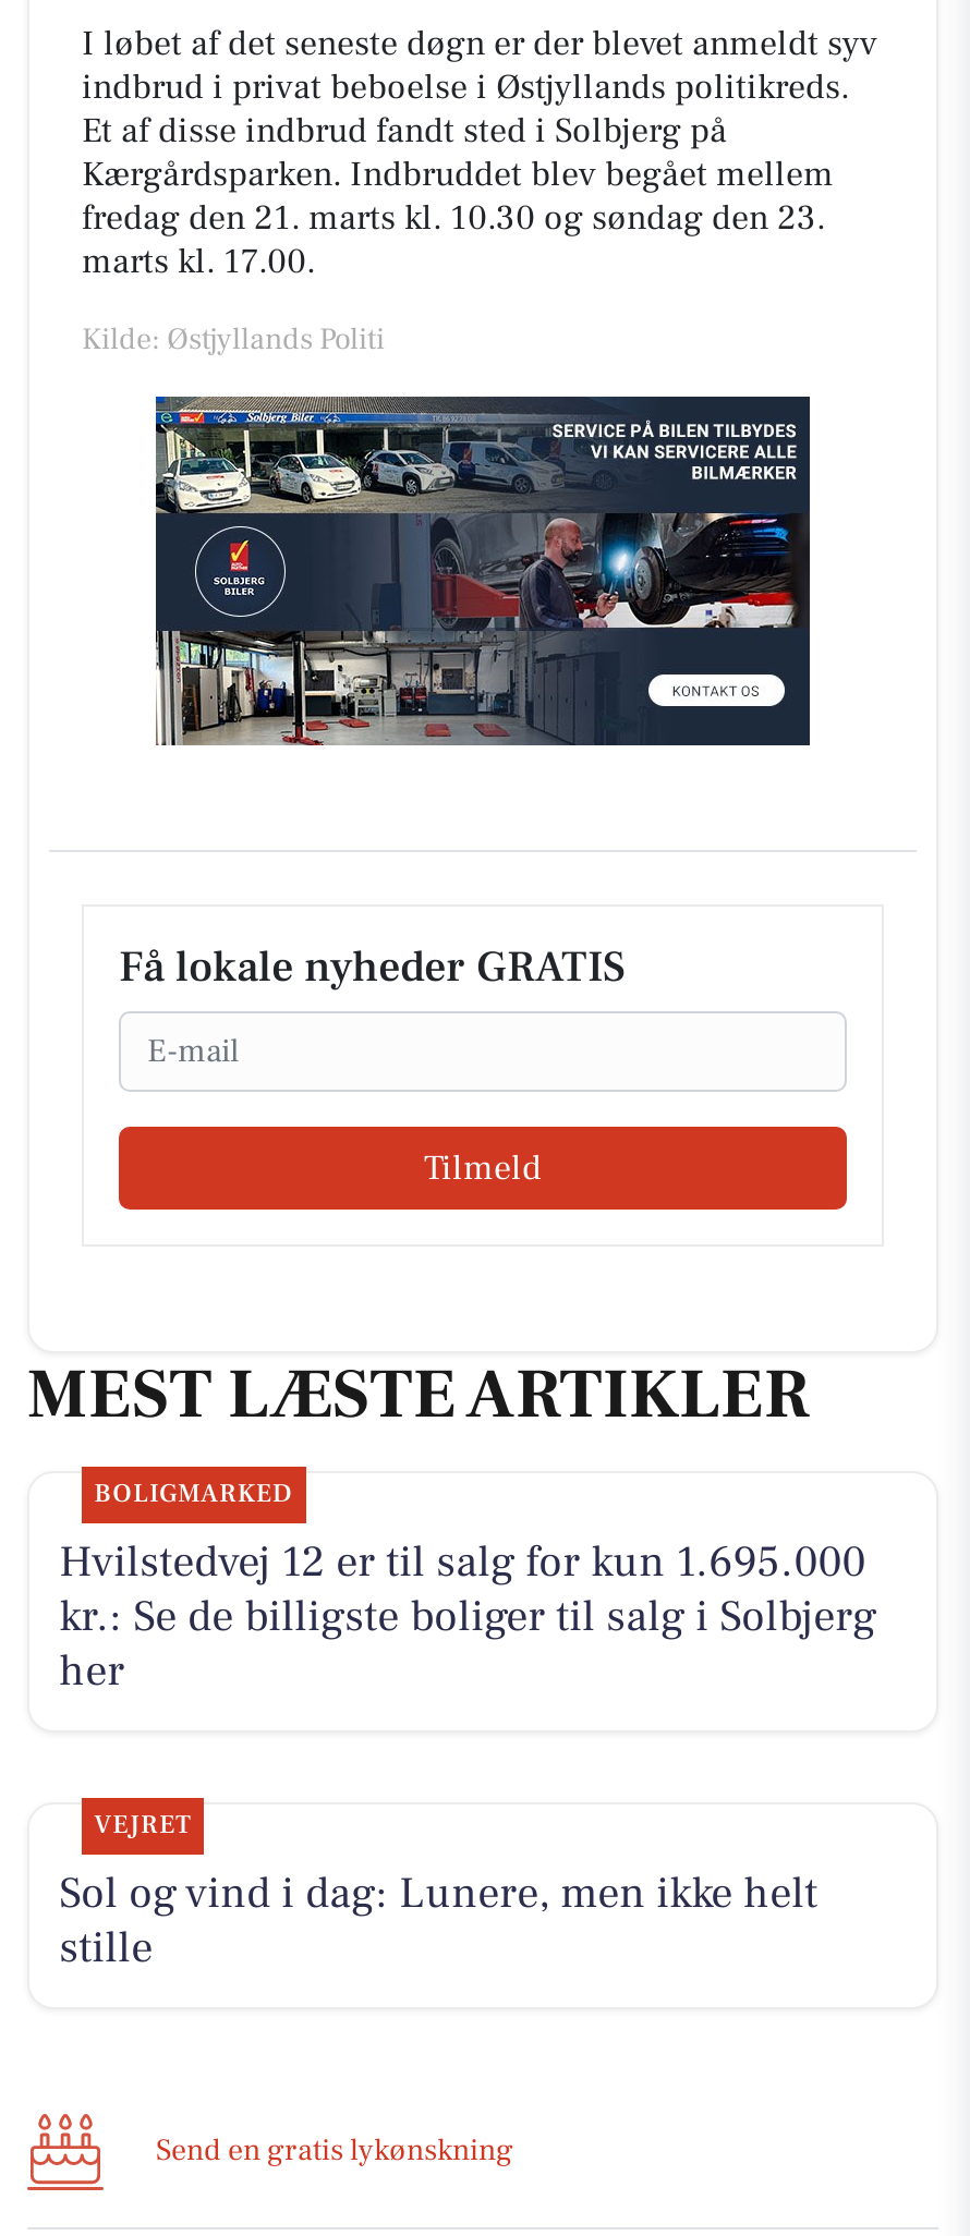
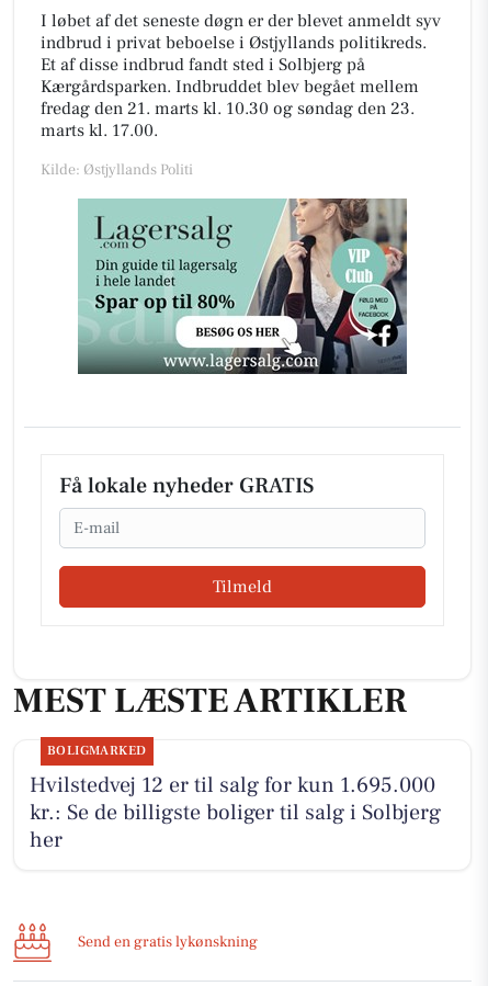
[154,394,812,748] [image] -> [78,197,408,375] [image]
[59,1810,818,1978] VEJRET | Sol og vind i dag: Lunere, men ikke helt | stille -> none

